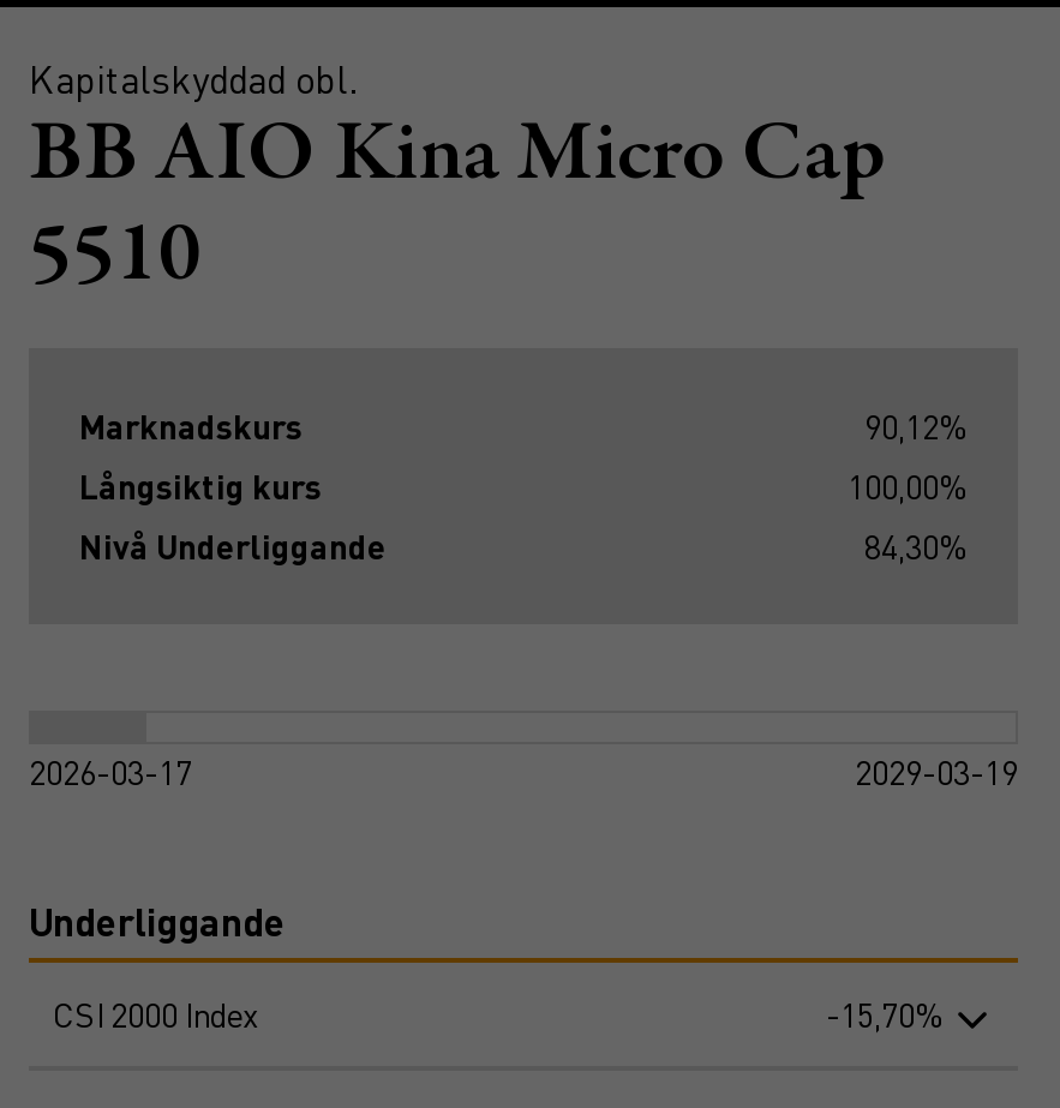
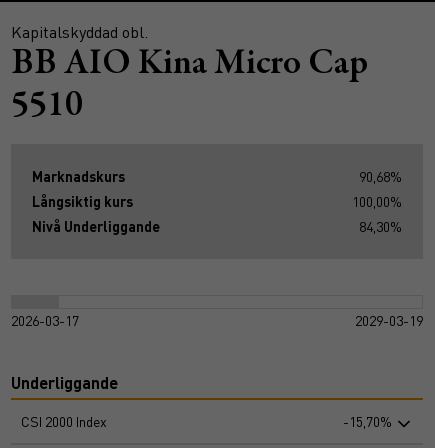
[864,403,968,447] 90,12% -> [359,167,402,185] 90,68%

